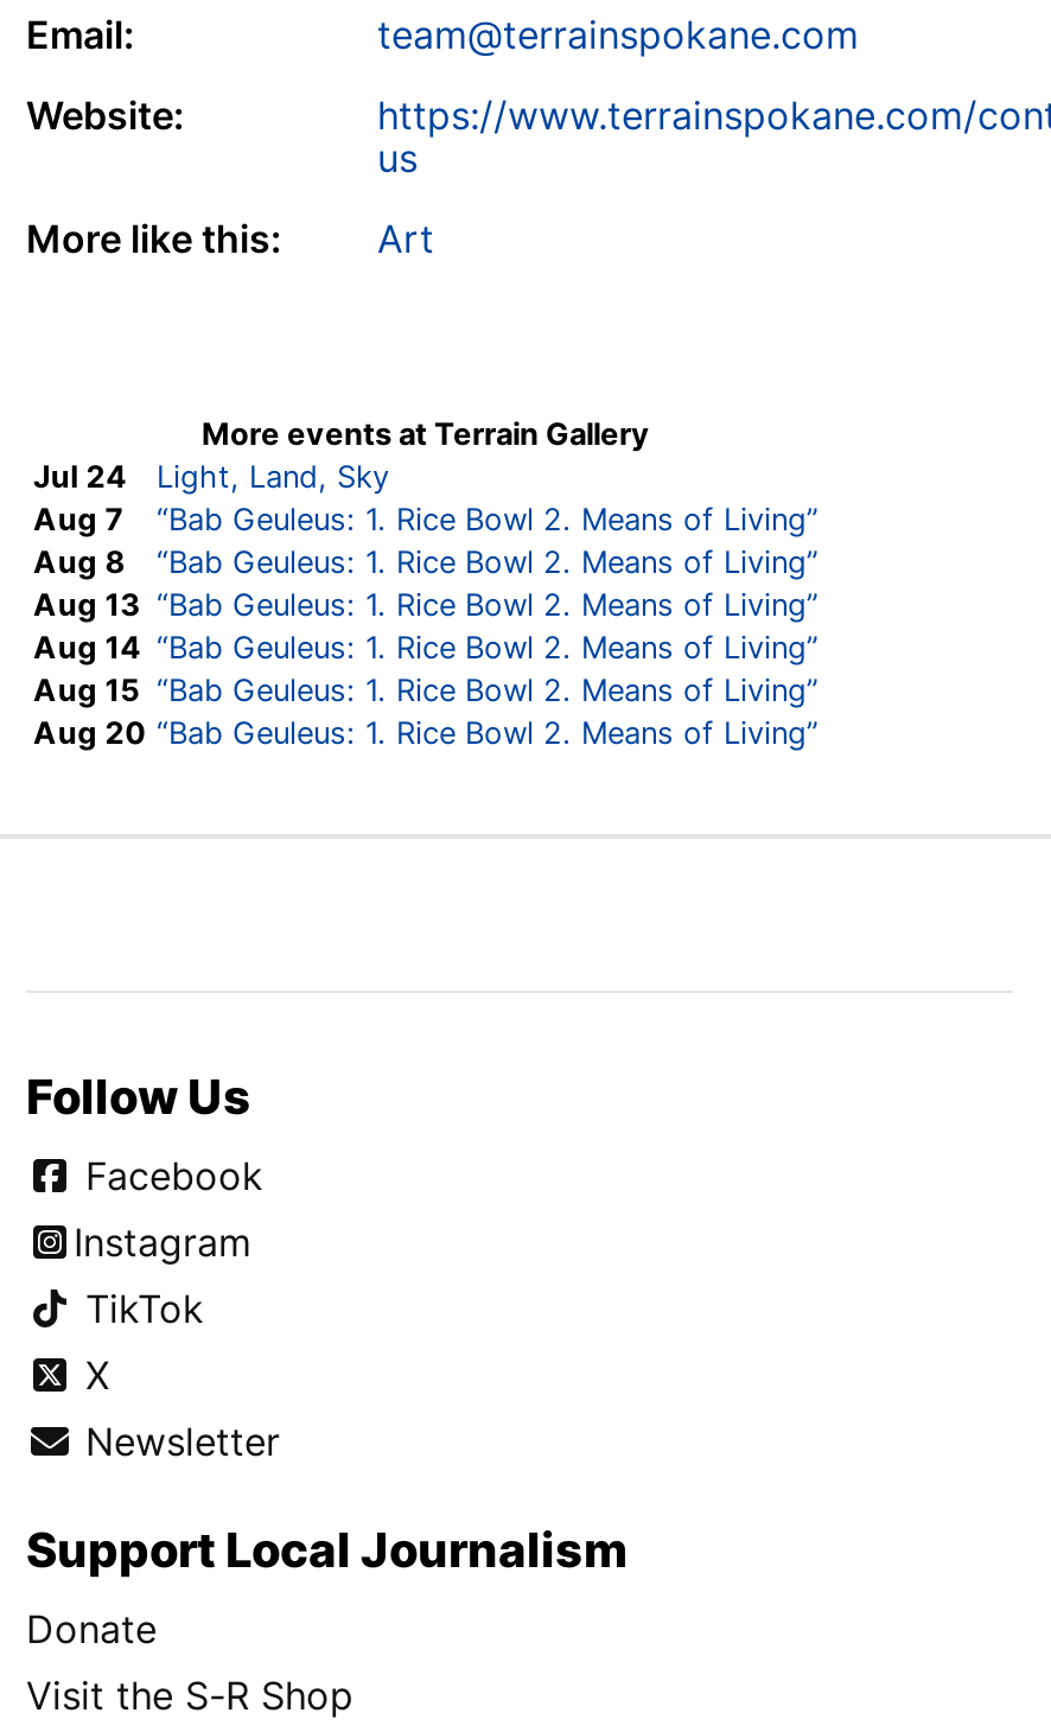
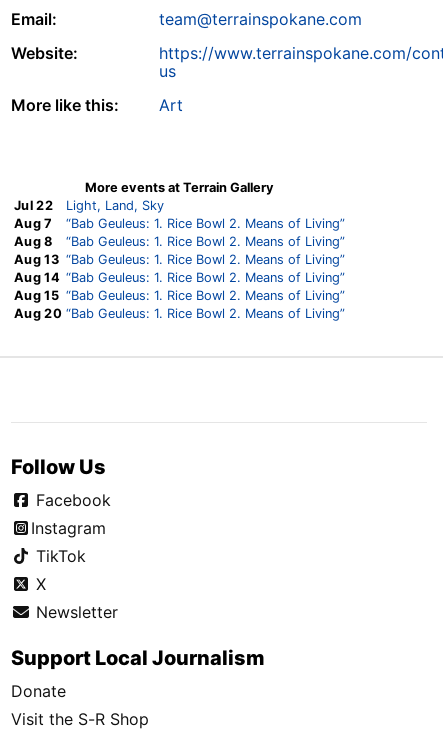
[33,460,389,495] Jul 24 Light, Land, Sky -> [14,198,164,213] Jul 22 Light, Land, Sky

